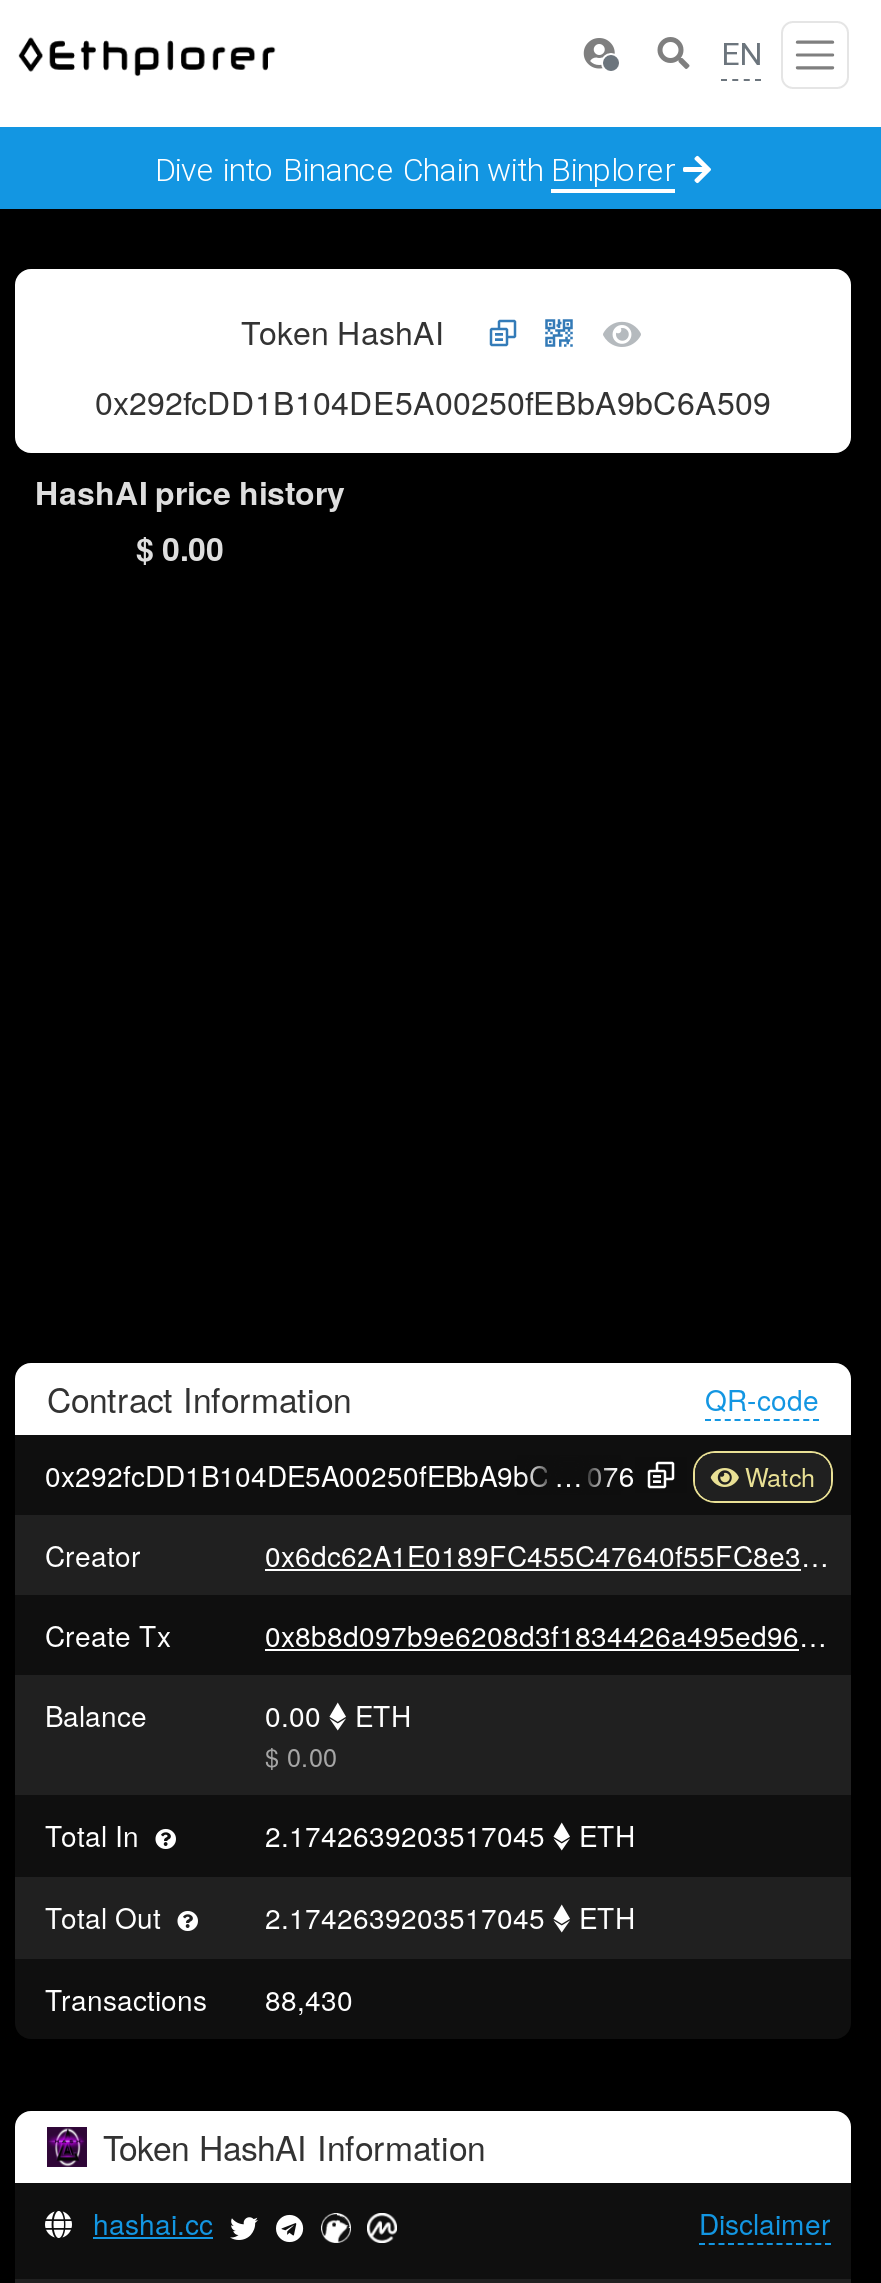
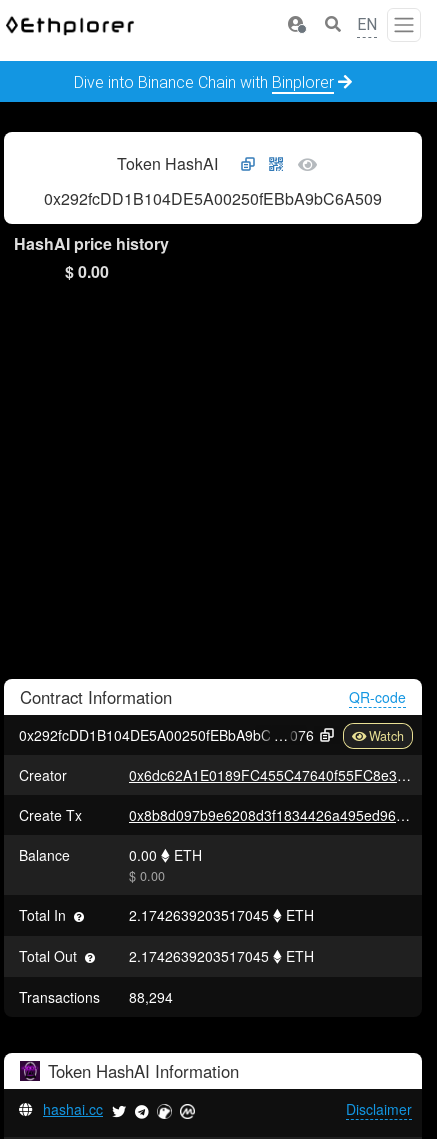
[45,1979,353,2019] Transactions 88,430 -> [19,987,173,1007] Transactions 88,294

